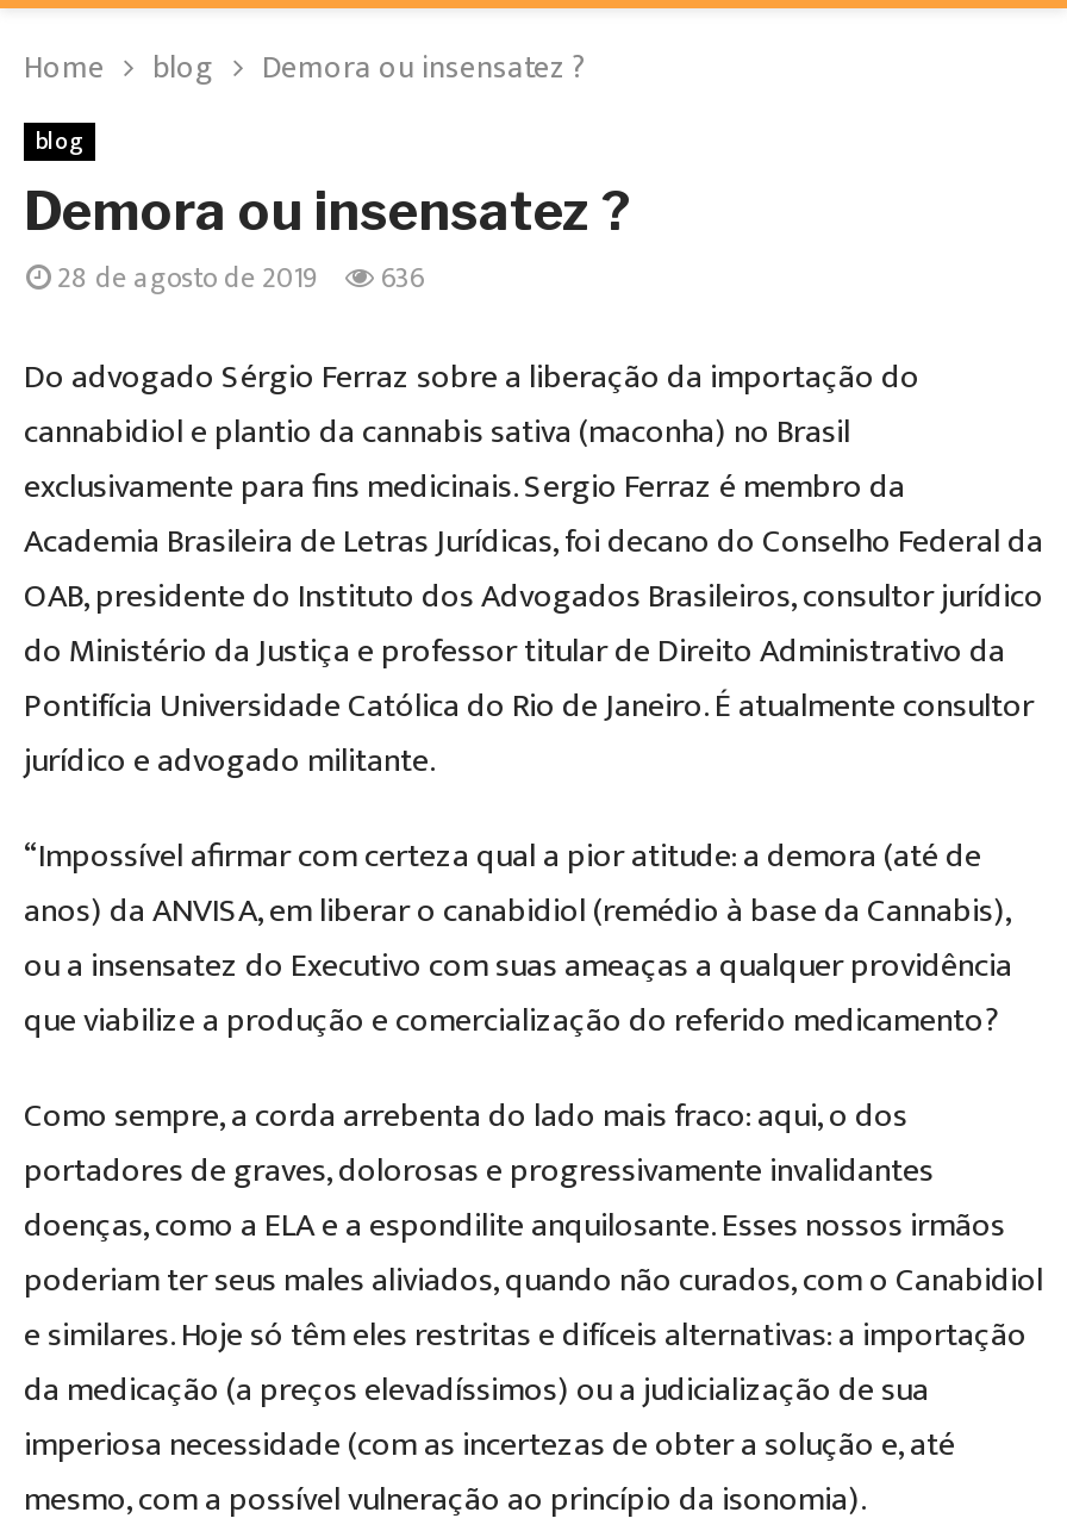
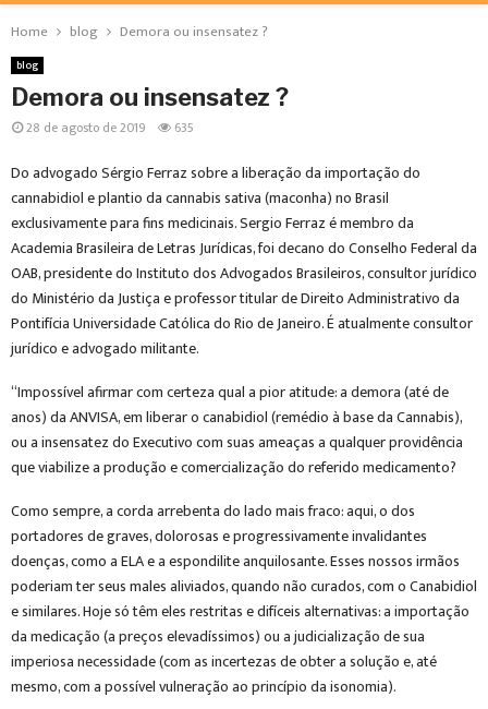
[57,254,424,301] 28 de agosto de 2019 636 -> [26,117,194,139] 28 de agosto de 2019 635

